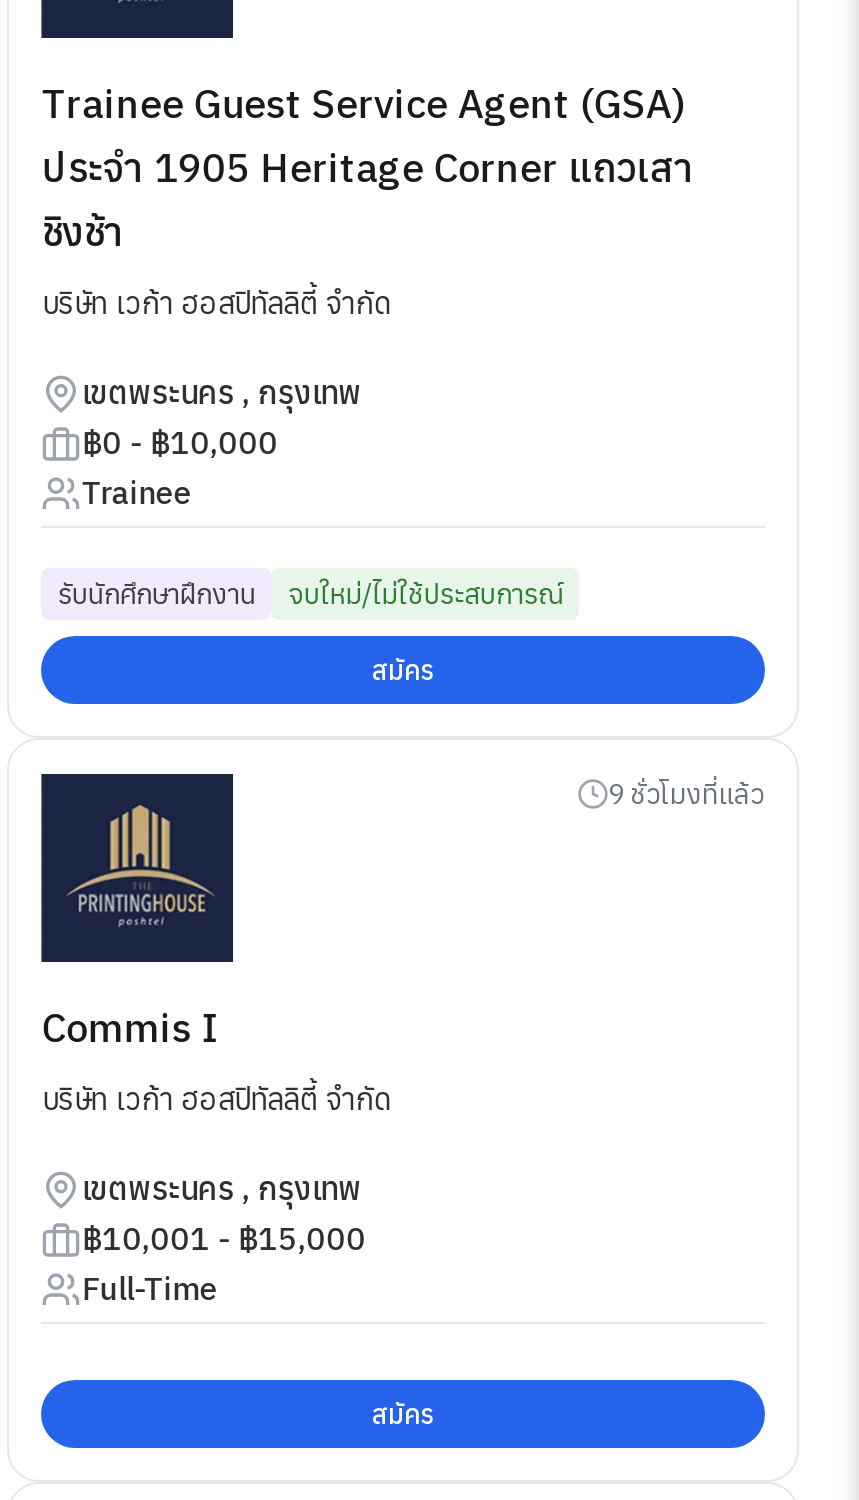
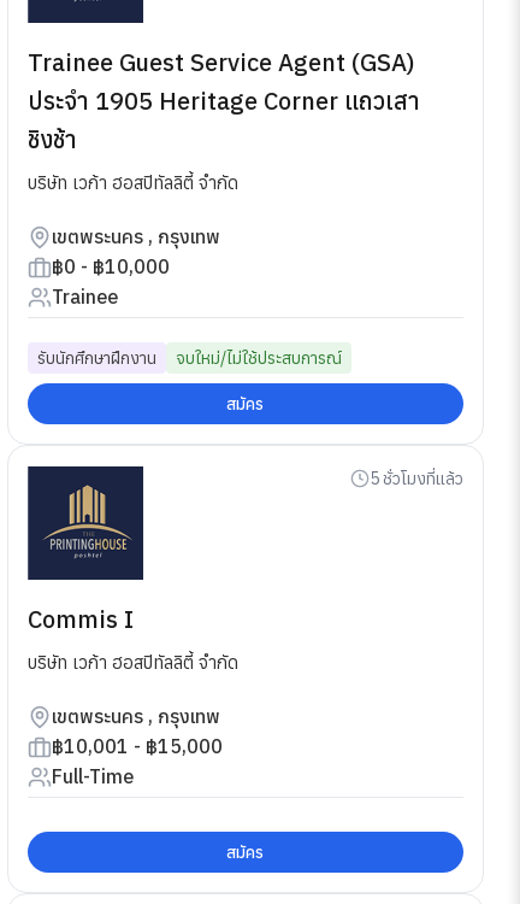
[608,776,764,812] 9 ชั่วโมงที่แล้ว -> [369,468,463,489] 5 ชั่วโมงที่แล้ว

